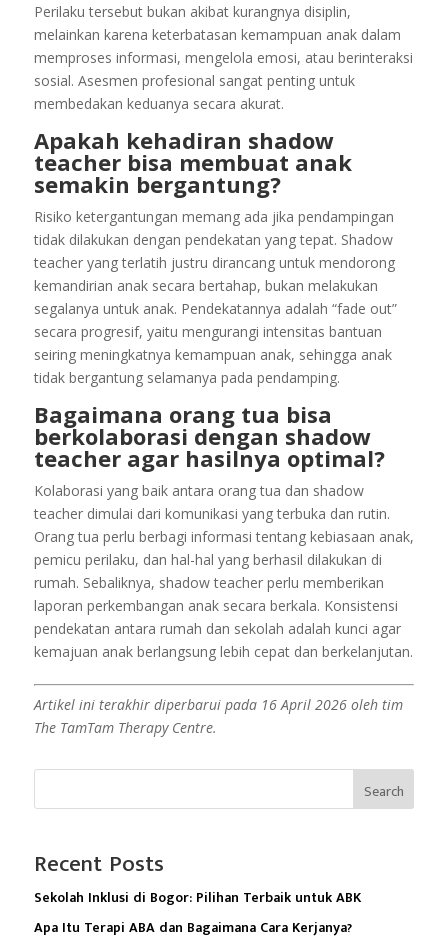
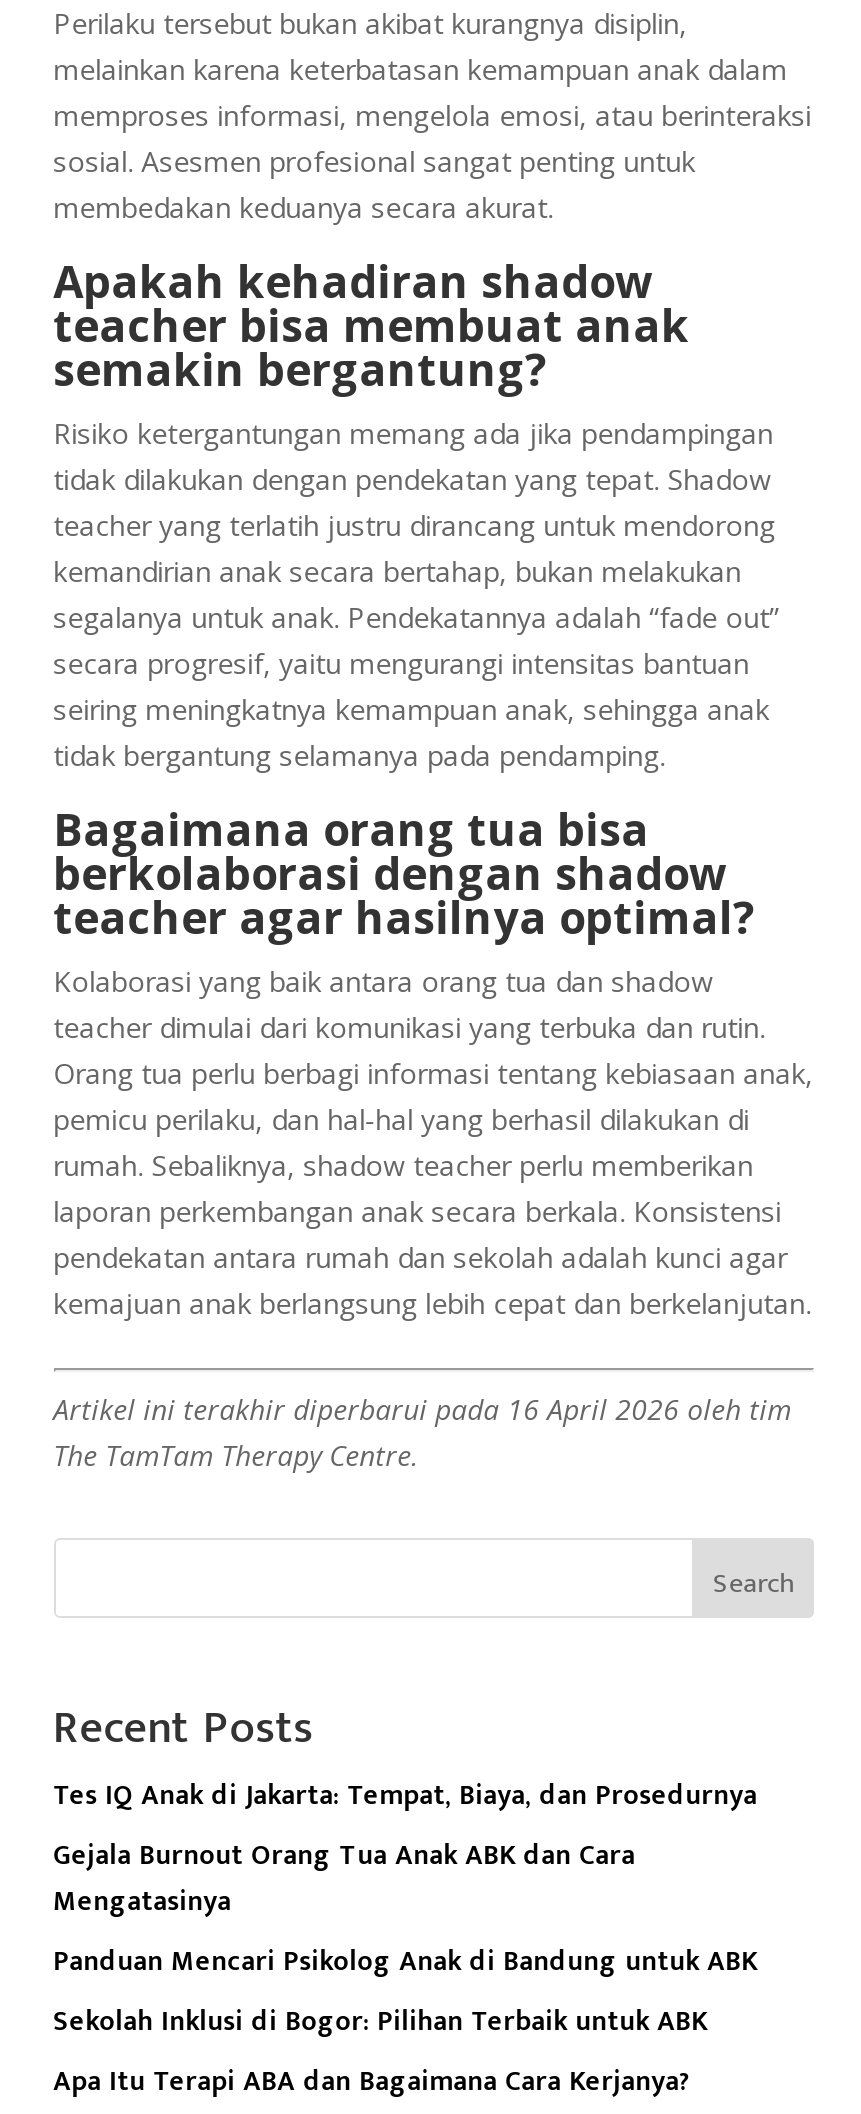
none -> [53,1772,757,1984] Tes IQ Anak di Jakarta: Tempat, Biaya, dan Prosedurnya | Gejala Burnout Orang Tua Anak ABK dan Cara | Mengatasinya | Panduan Mencari Psikolog Anak di Bandung untuk ABK

